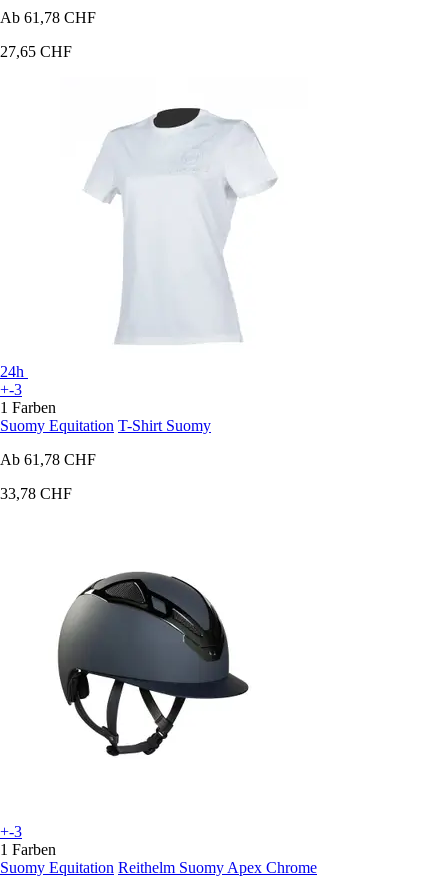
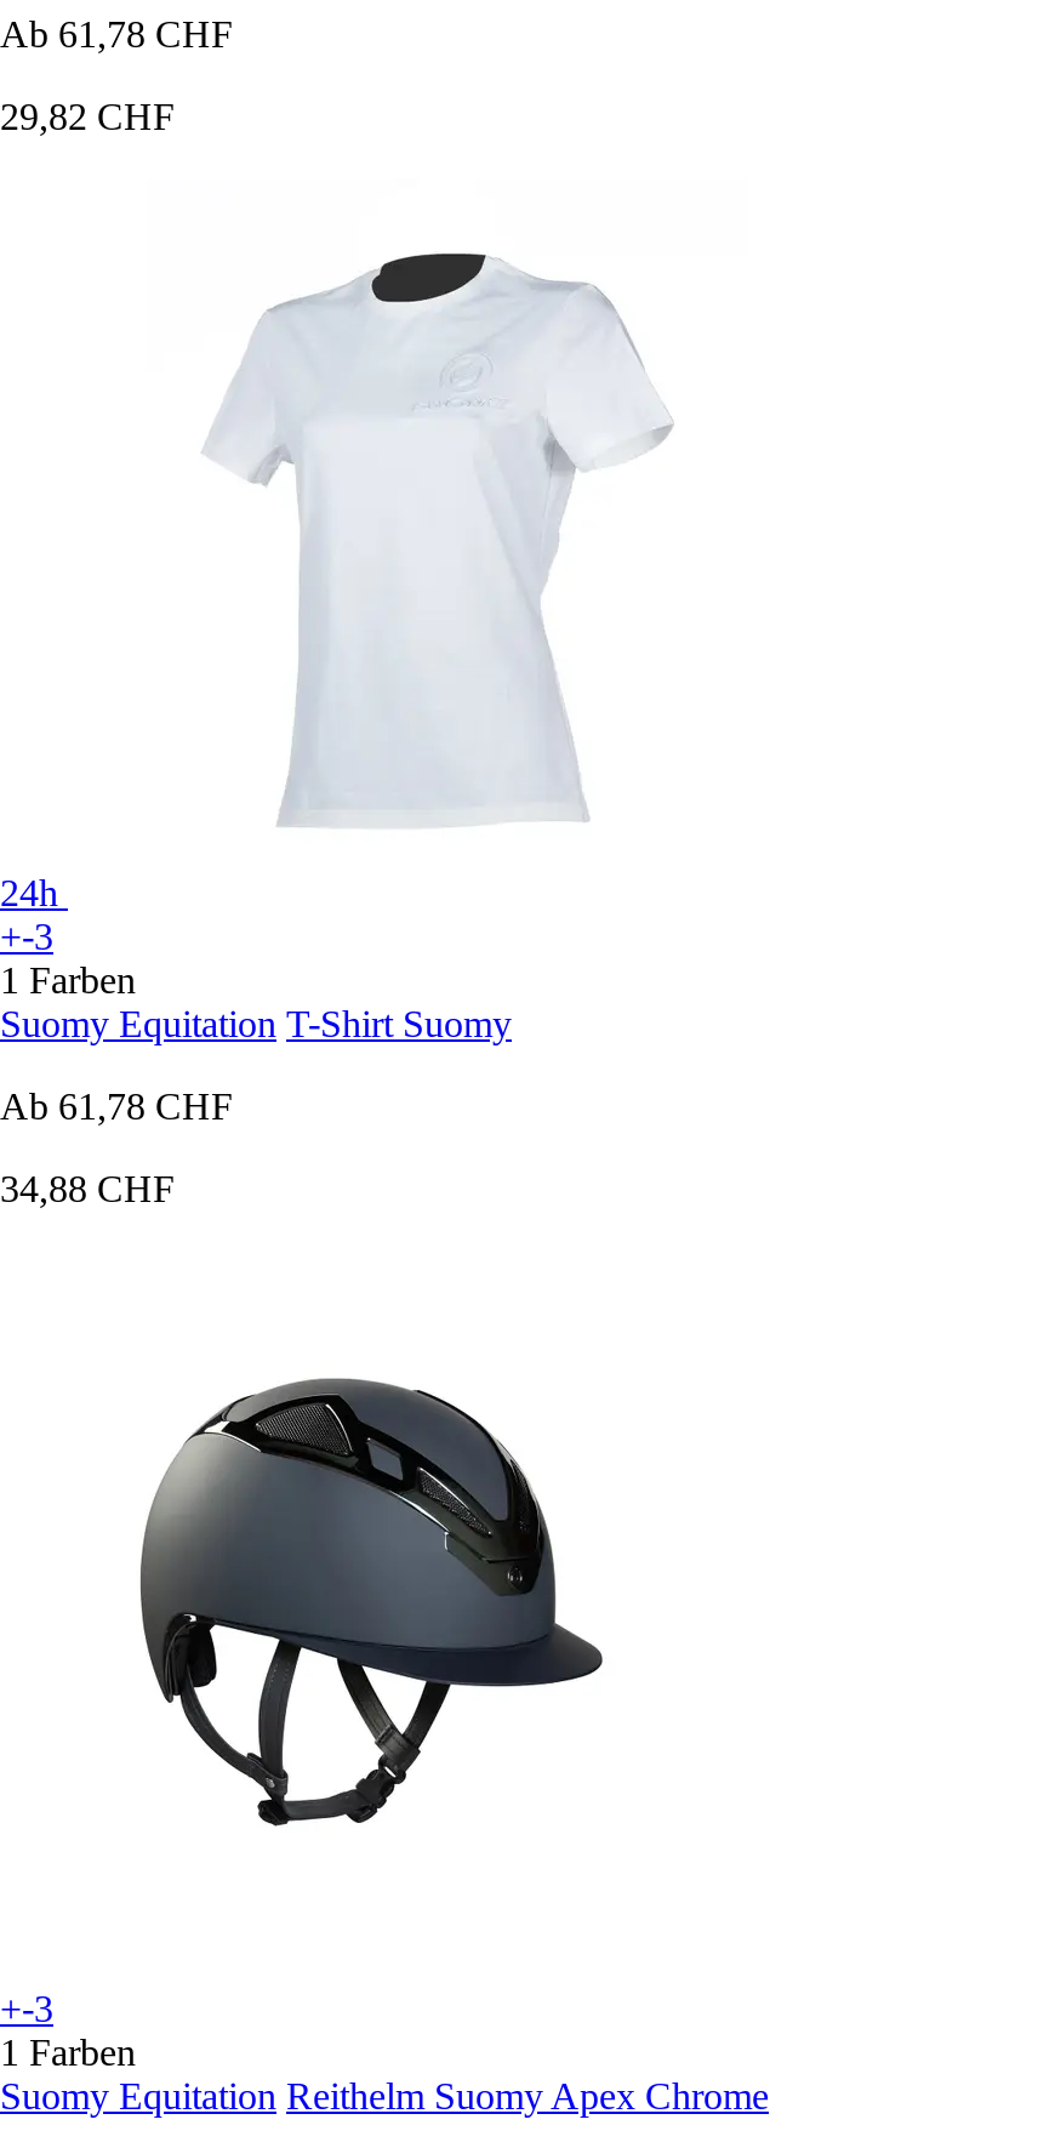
[0,43,72,60] 27,65 CHF -> [0,97,175,138] 29,82 CHF
[0,485,72,502] 33,78 CHF -> [0,1169,175,1210] 34,88 CHF

